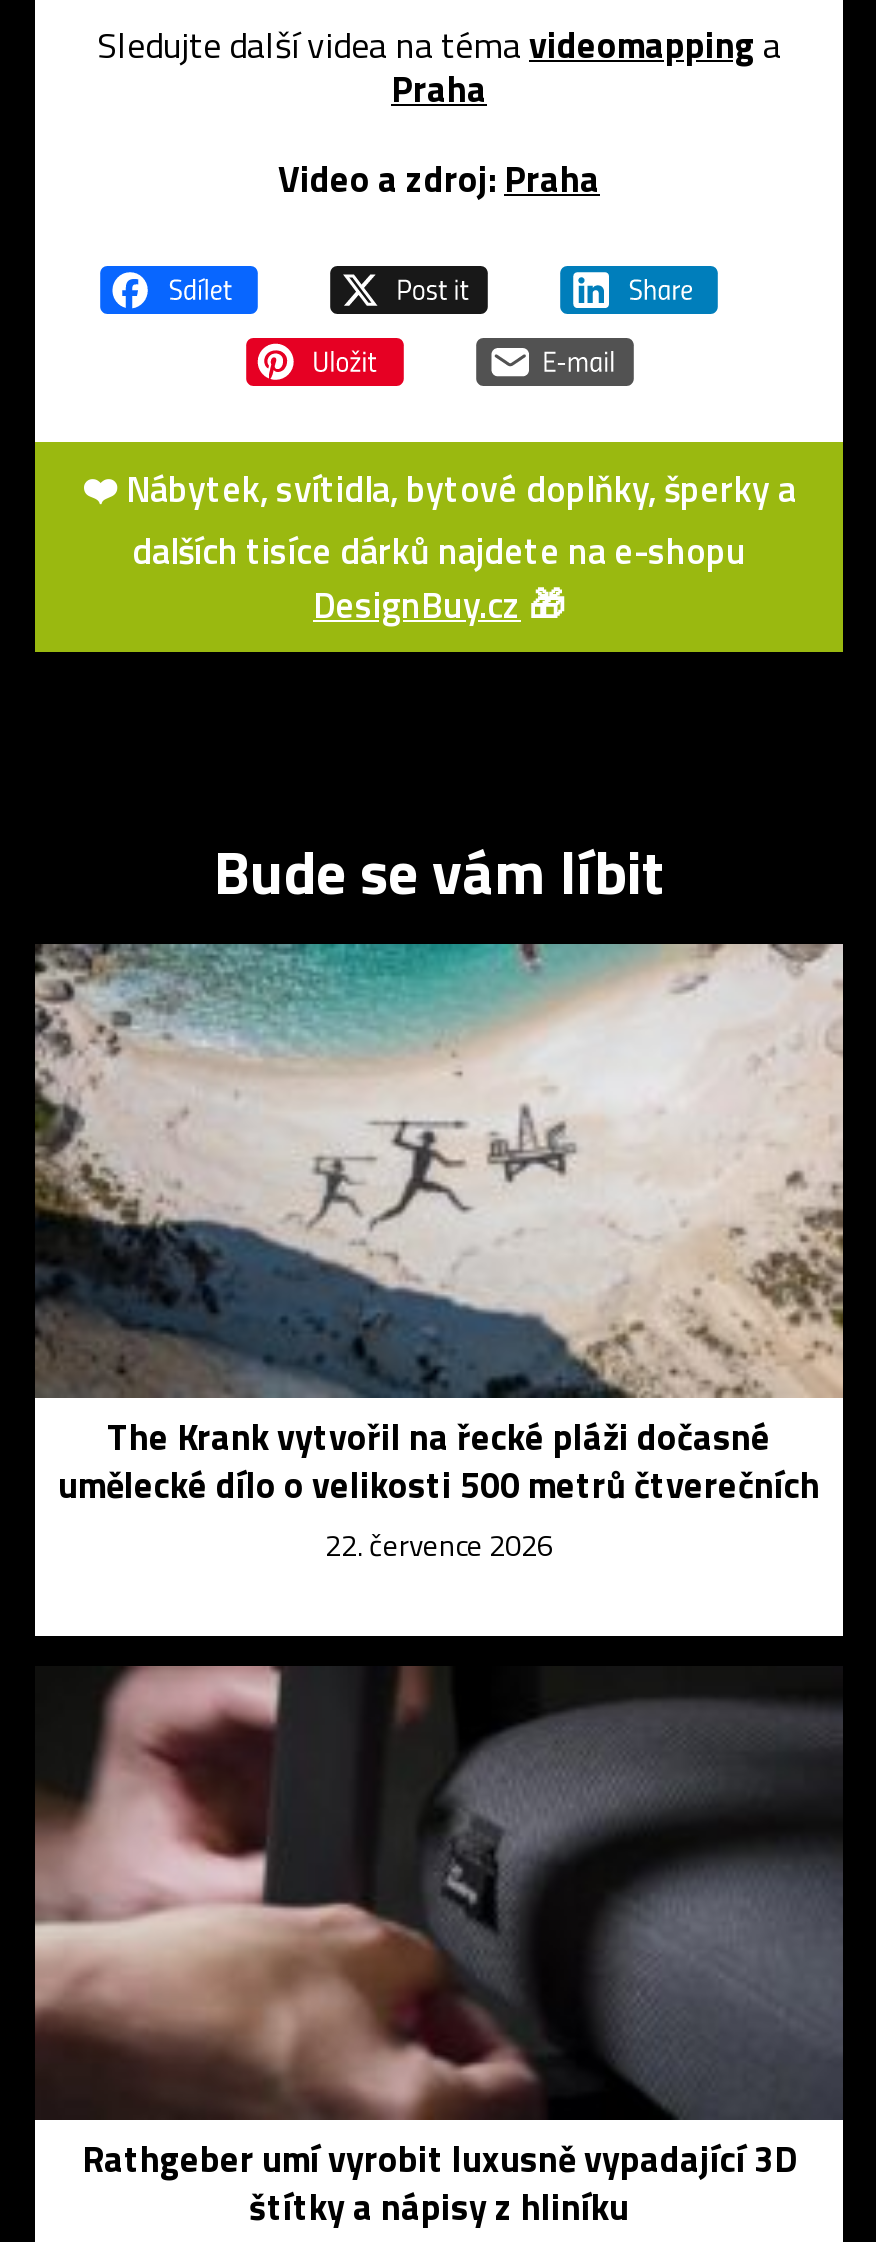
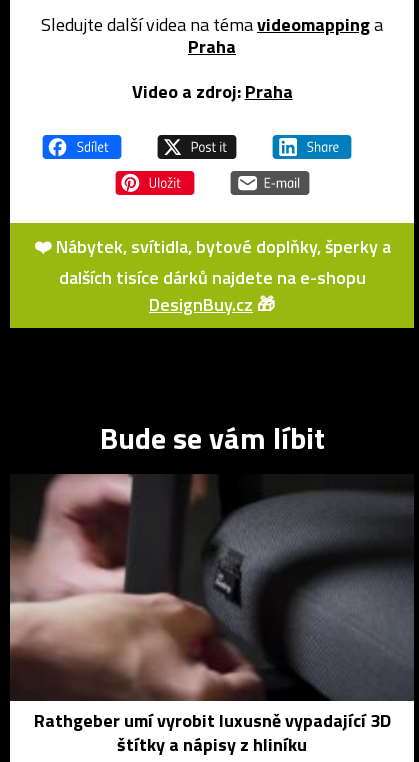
[33,942,843,1569] [image] | The Krank vytvořil na řecké pláži dočasné | umělecké dílo o velikosti 500 metrů čtverečních | 22. července 2026 -> none

